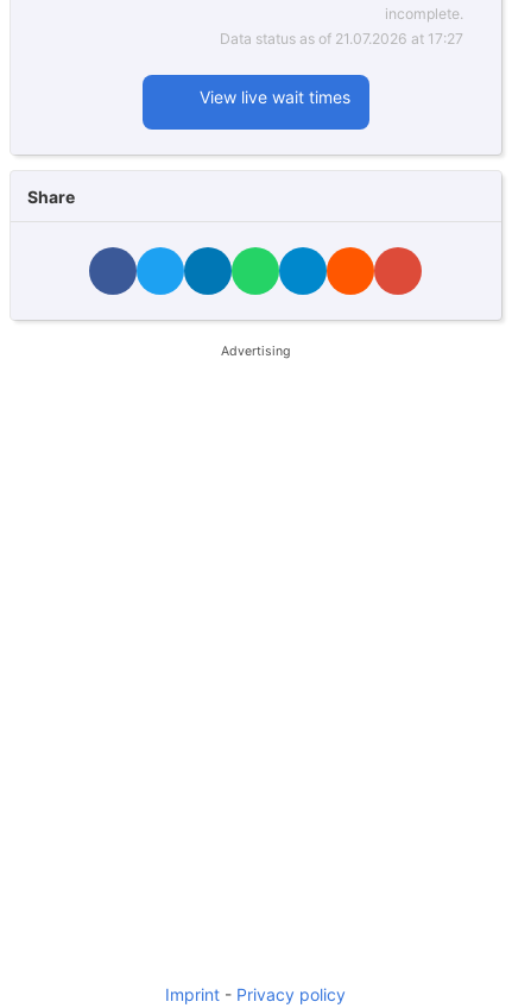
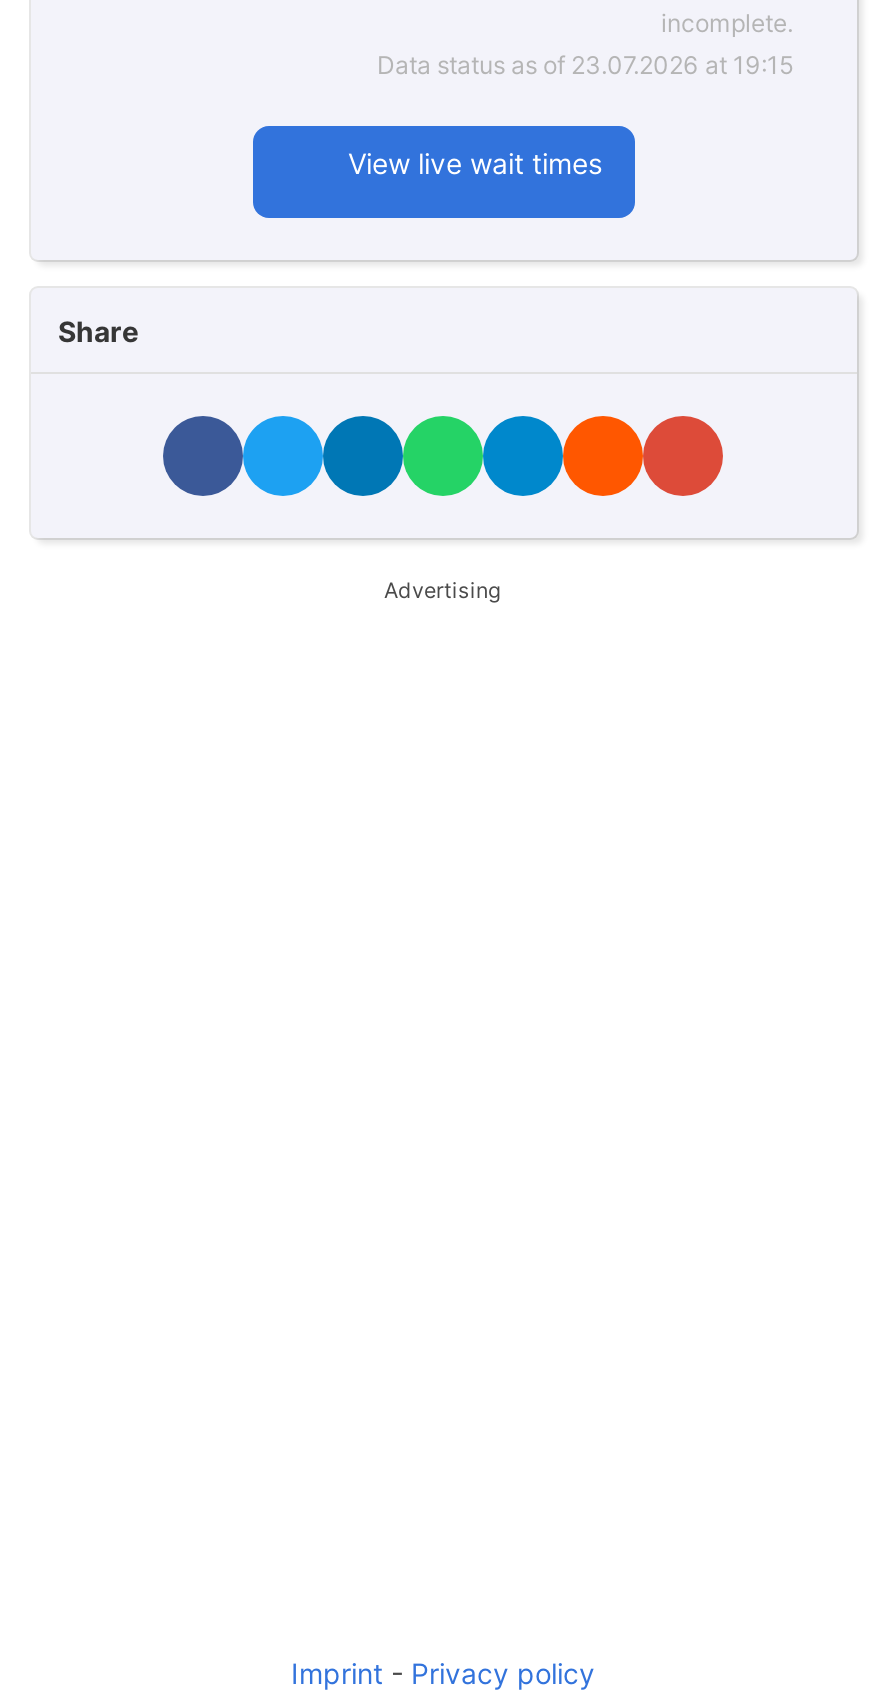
[220,30,463,48] Data status as of 21.07.2026 at 17:27 -> [377,50,793,80] Data status as of 23.07.2026 at 19:15

